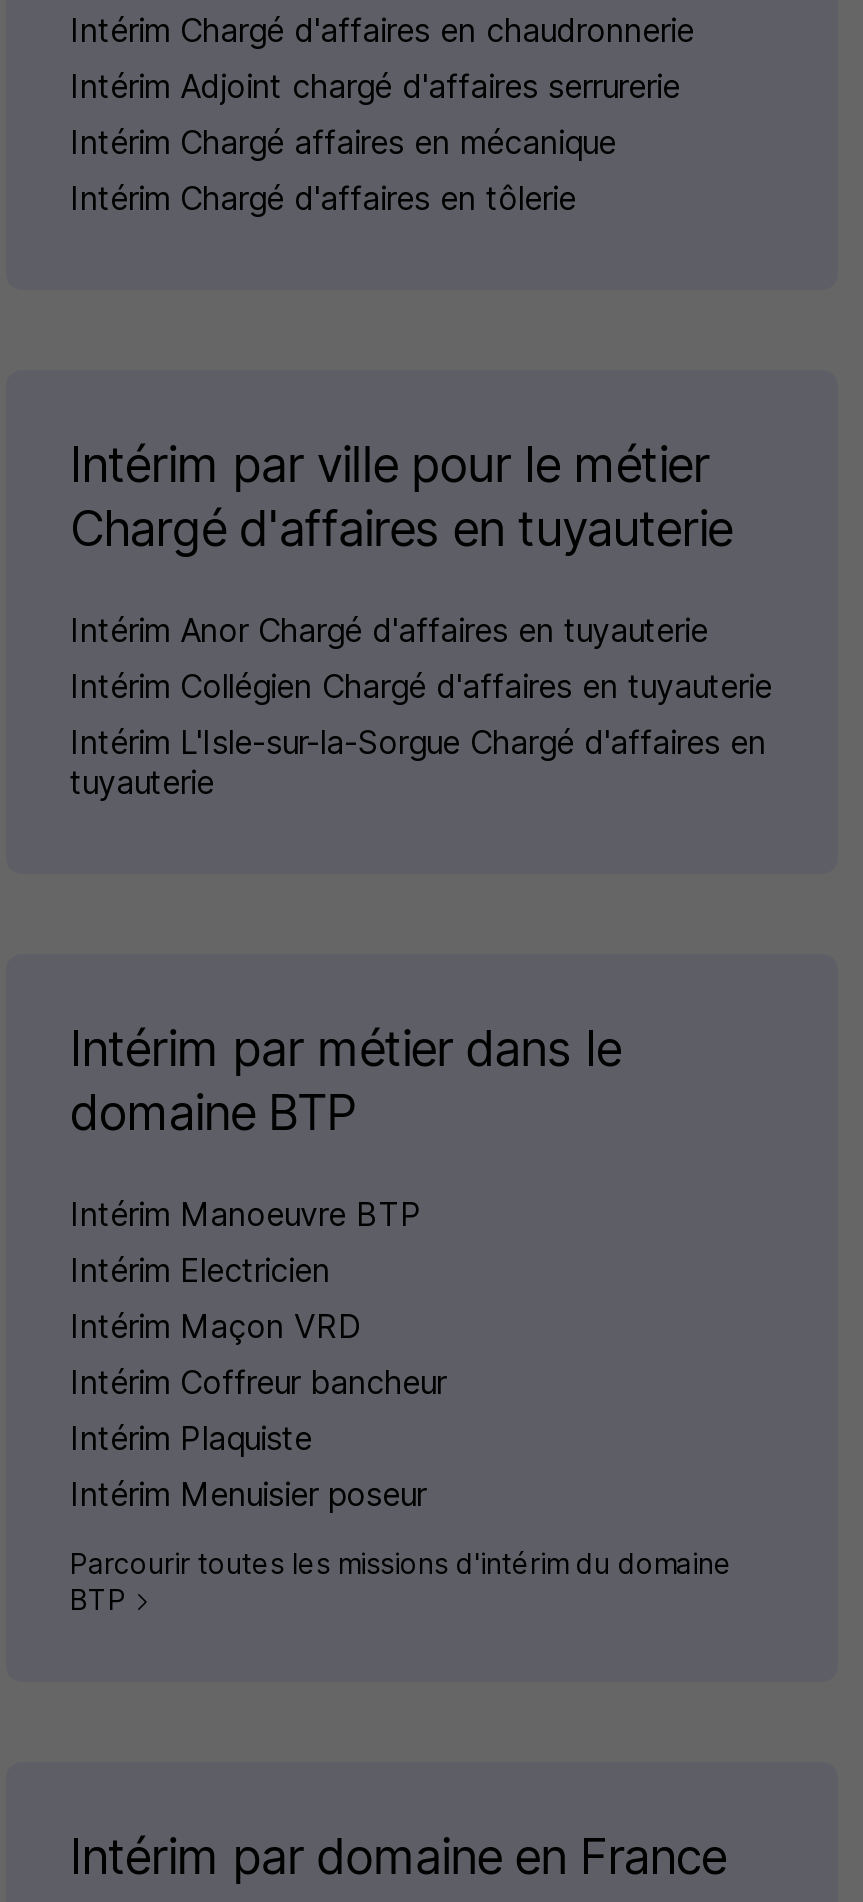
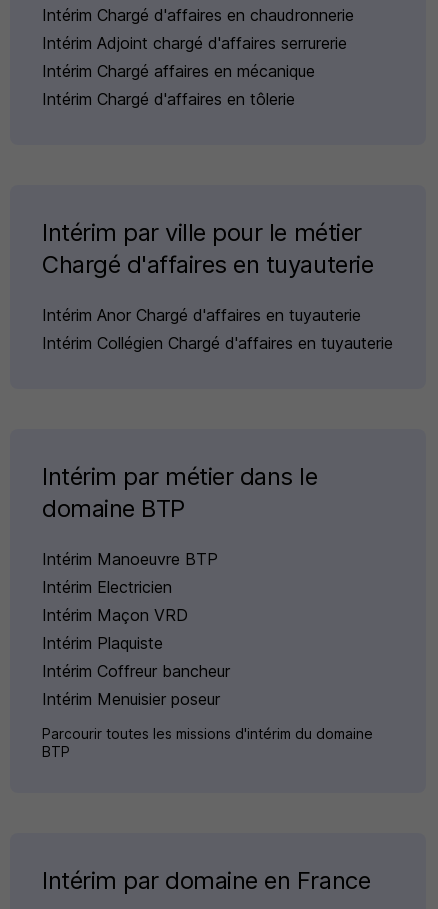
[70,722,766,802] Intérim L'Isle-sur-la-Sorgue Chargé d'affaires en | tuyauterie -> none
moved [70,1362,446,1402] -> [42,661,230,681]: Intérim Coffreur bancheur
moved [70,1418,312,1458] -> [42,633,163,653]: Intérim Plaquiste

